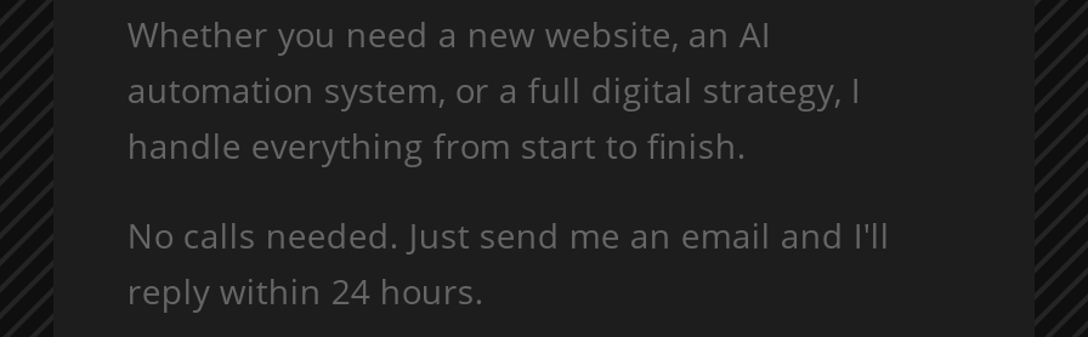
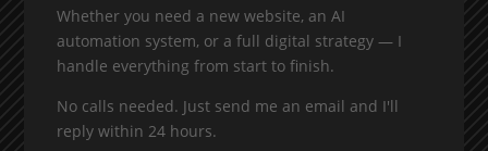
[127,67,861,113] automation system, or a full digital strategy, I -> [57,30,402,51] automation system, or a full digital strategy — I

